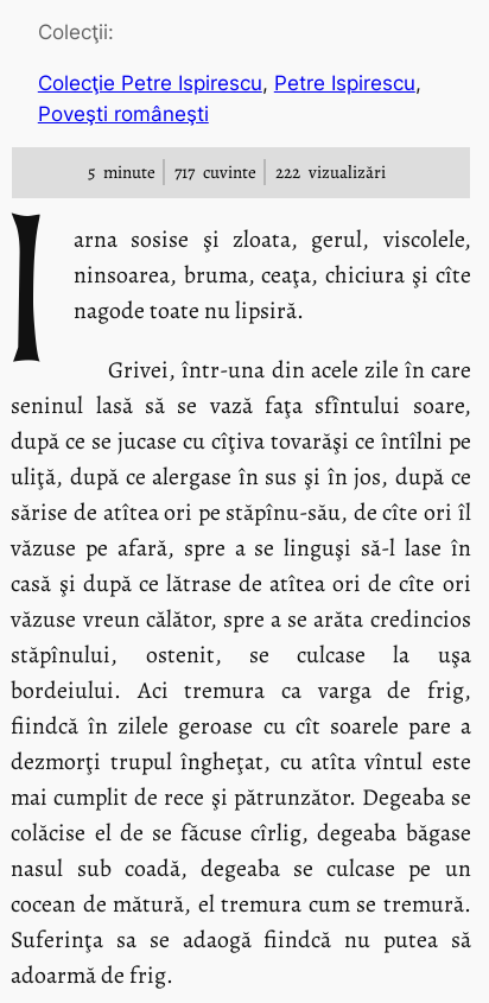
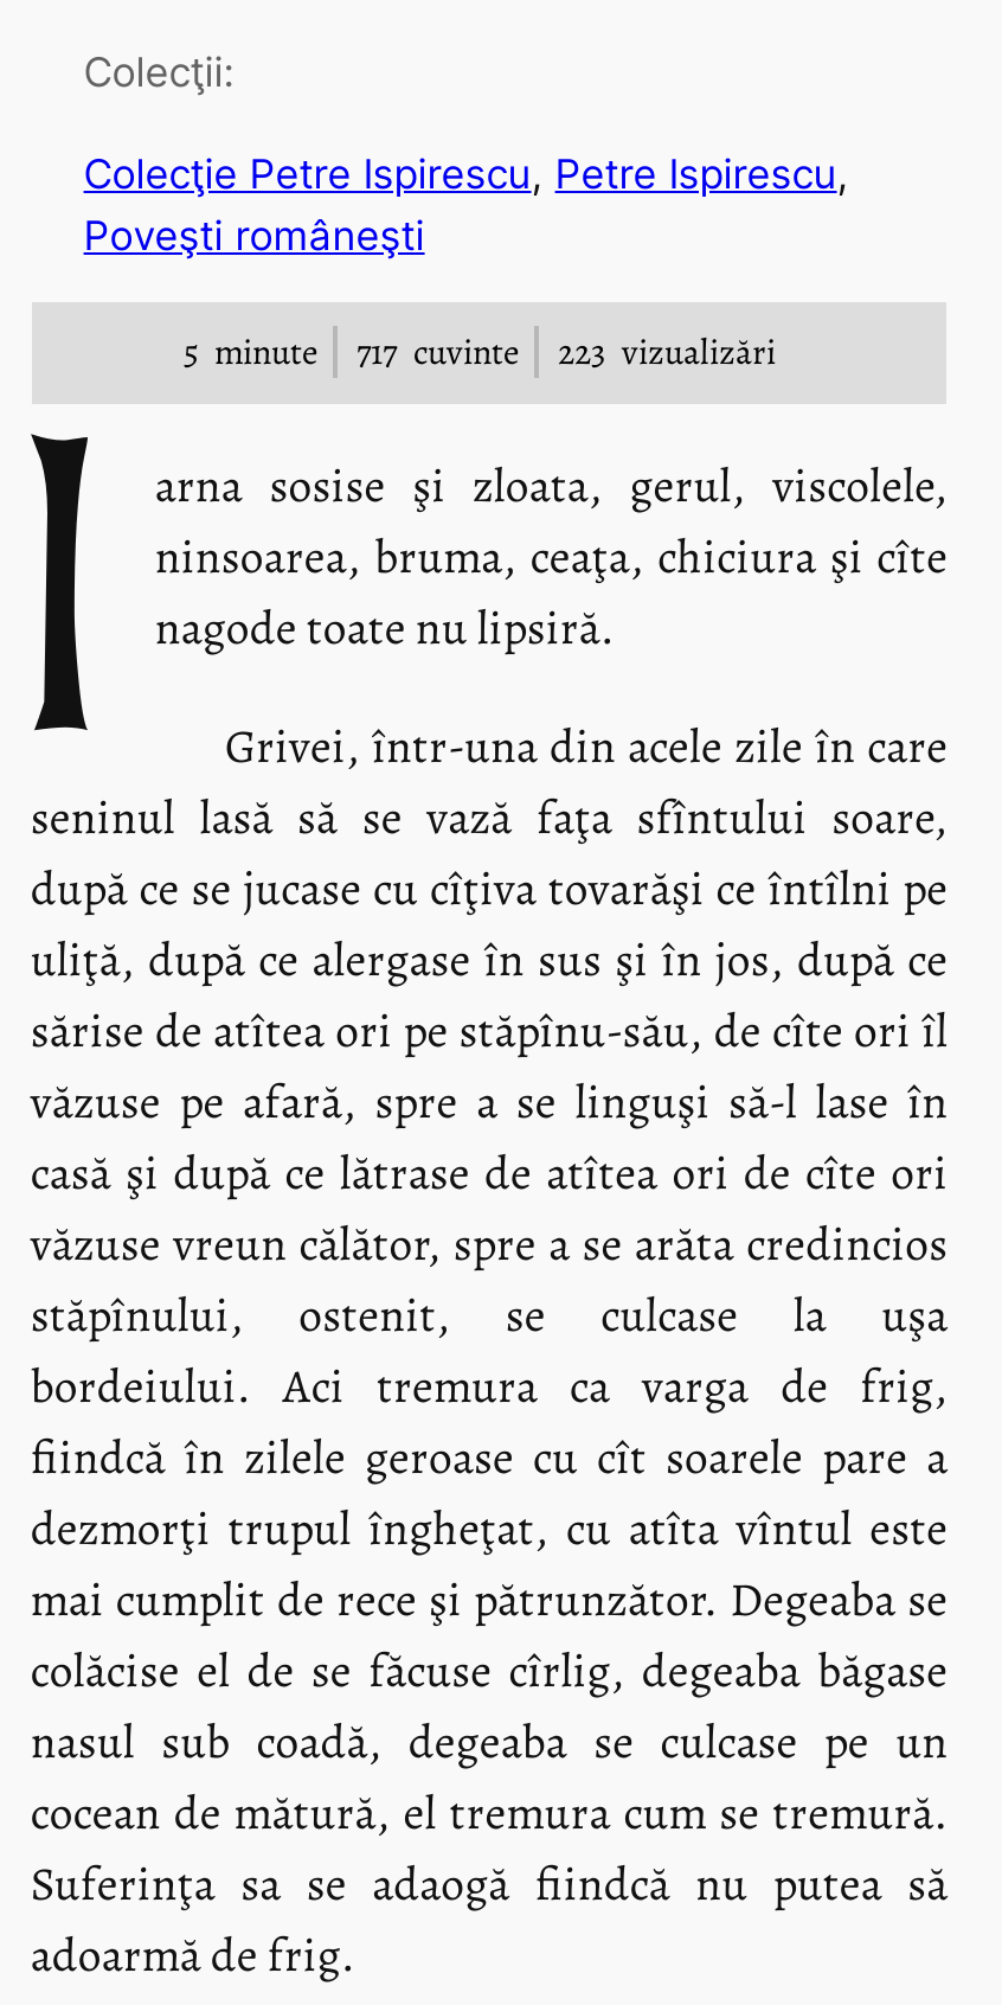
[87,160,385,184] 5 minute 717 cuvinte 222 vizualizări -> [184,328,776,376] 5 minute 717 cuvinte 223 vizualizări

